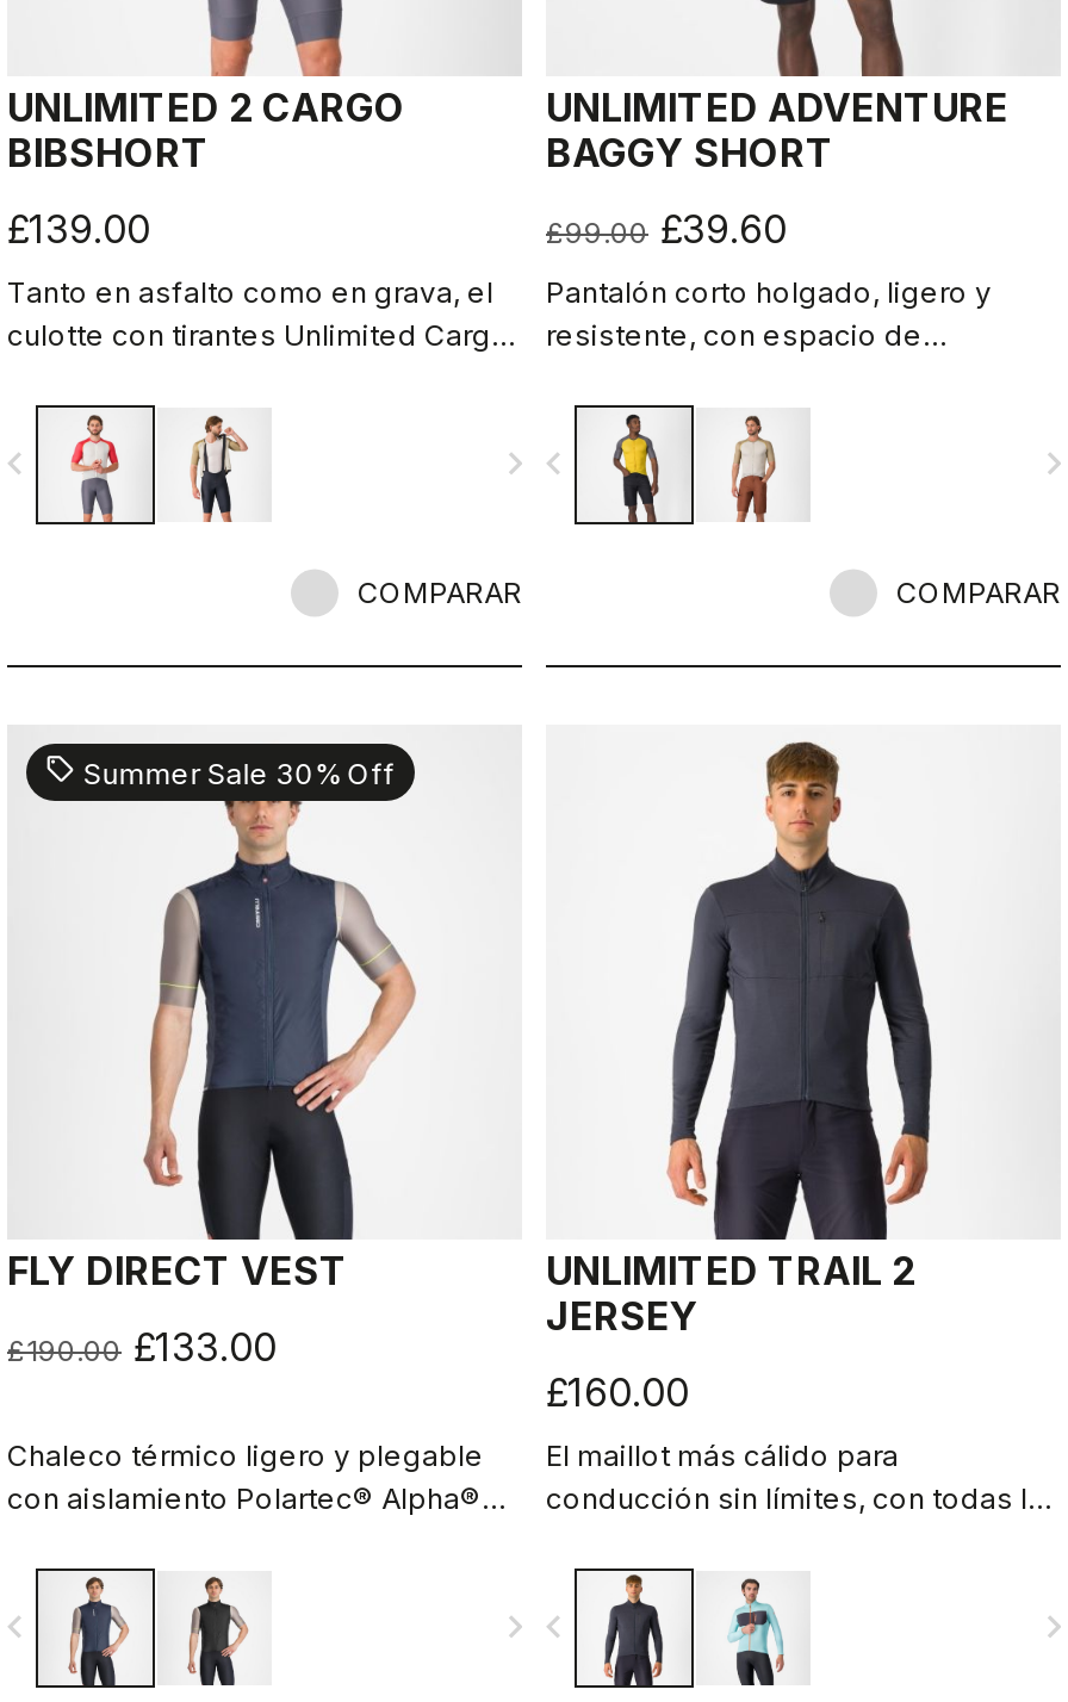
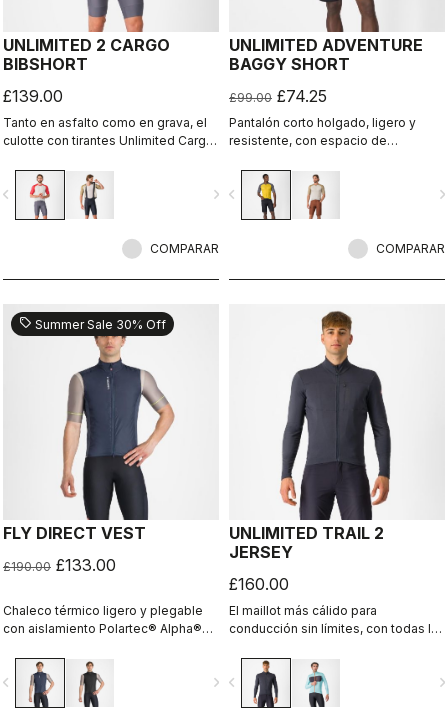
[546,205,787,253] £99.00 £39.60 -> [229,86,327,106] £99.00 £74.25

